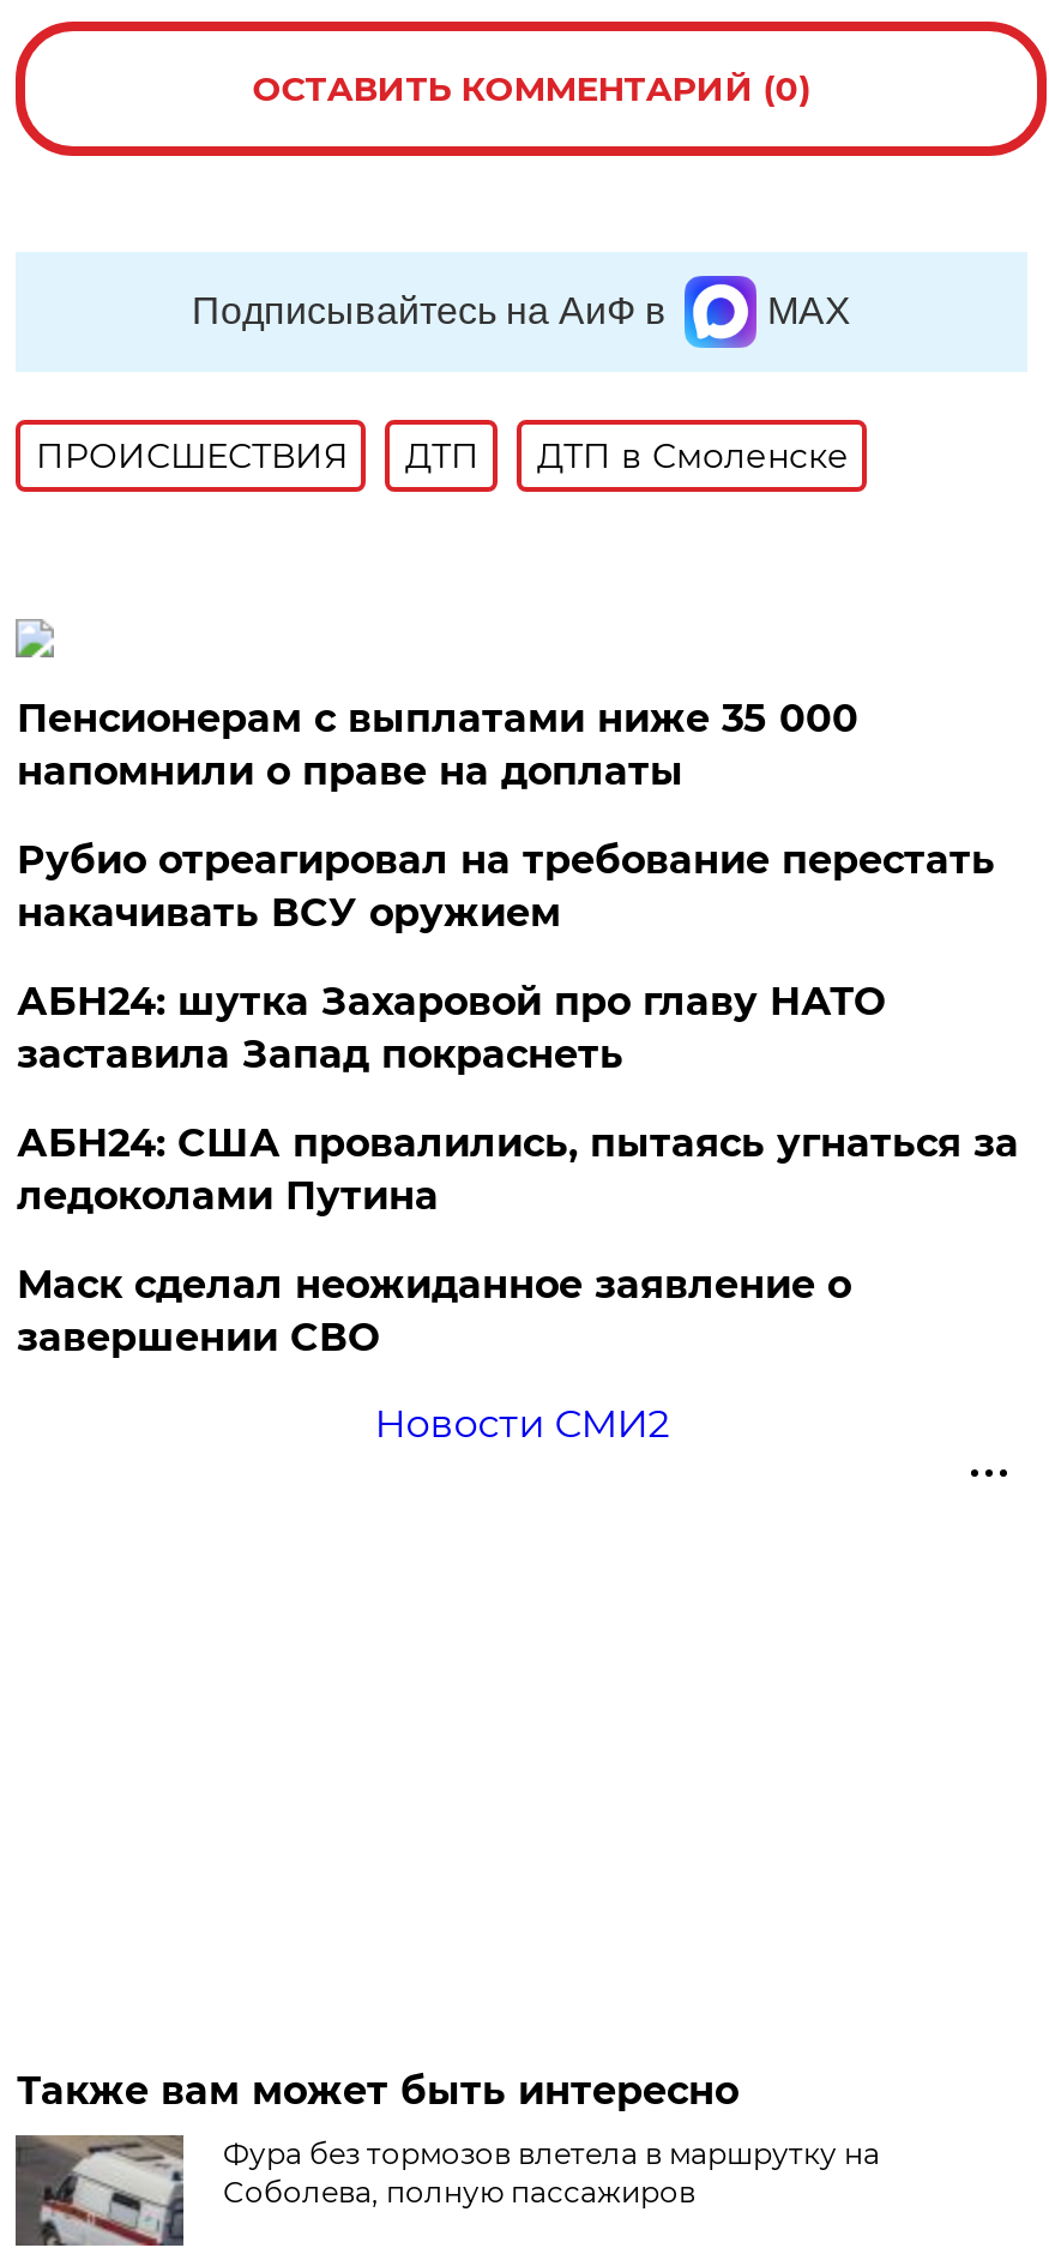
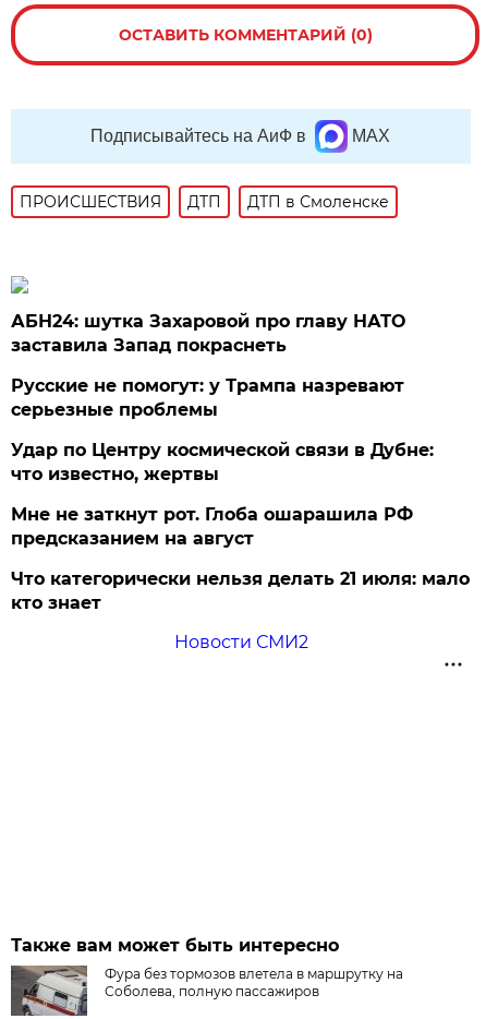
[17,696,995,935] Пенсионерам с выплатами ниже 35 000 | напомнили о праве на доплаты | Рубио отреагировал на требование перестать | накачивать ВСУ оружием -> none
moved [17,979,885,1077] -> [11,311,406,356]: АБН24: шутка Захаровой про главу НАТО | заставила Запад покраснеть
[17,1120,1019,1360] АБН24: США провалились, пытаясь угнаться за | ледоколами Путина | Маск сделал неожиданное заявление о | завершении СВО -> [11,375,470,613] Русские не помогут: у Трампа назревают | серьезные проблемы | Удар по Центру космической связи в Дубне: | что известно, жертвы | Мне не заткнут рот. Глоба ошарашила РФ | предсказанием на август | Что категорически нельзя делать 21 июля: мало | кто знает

